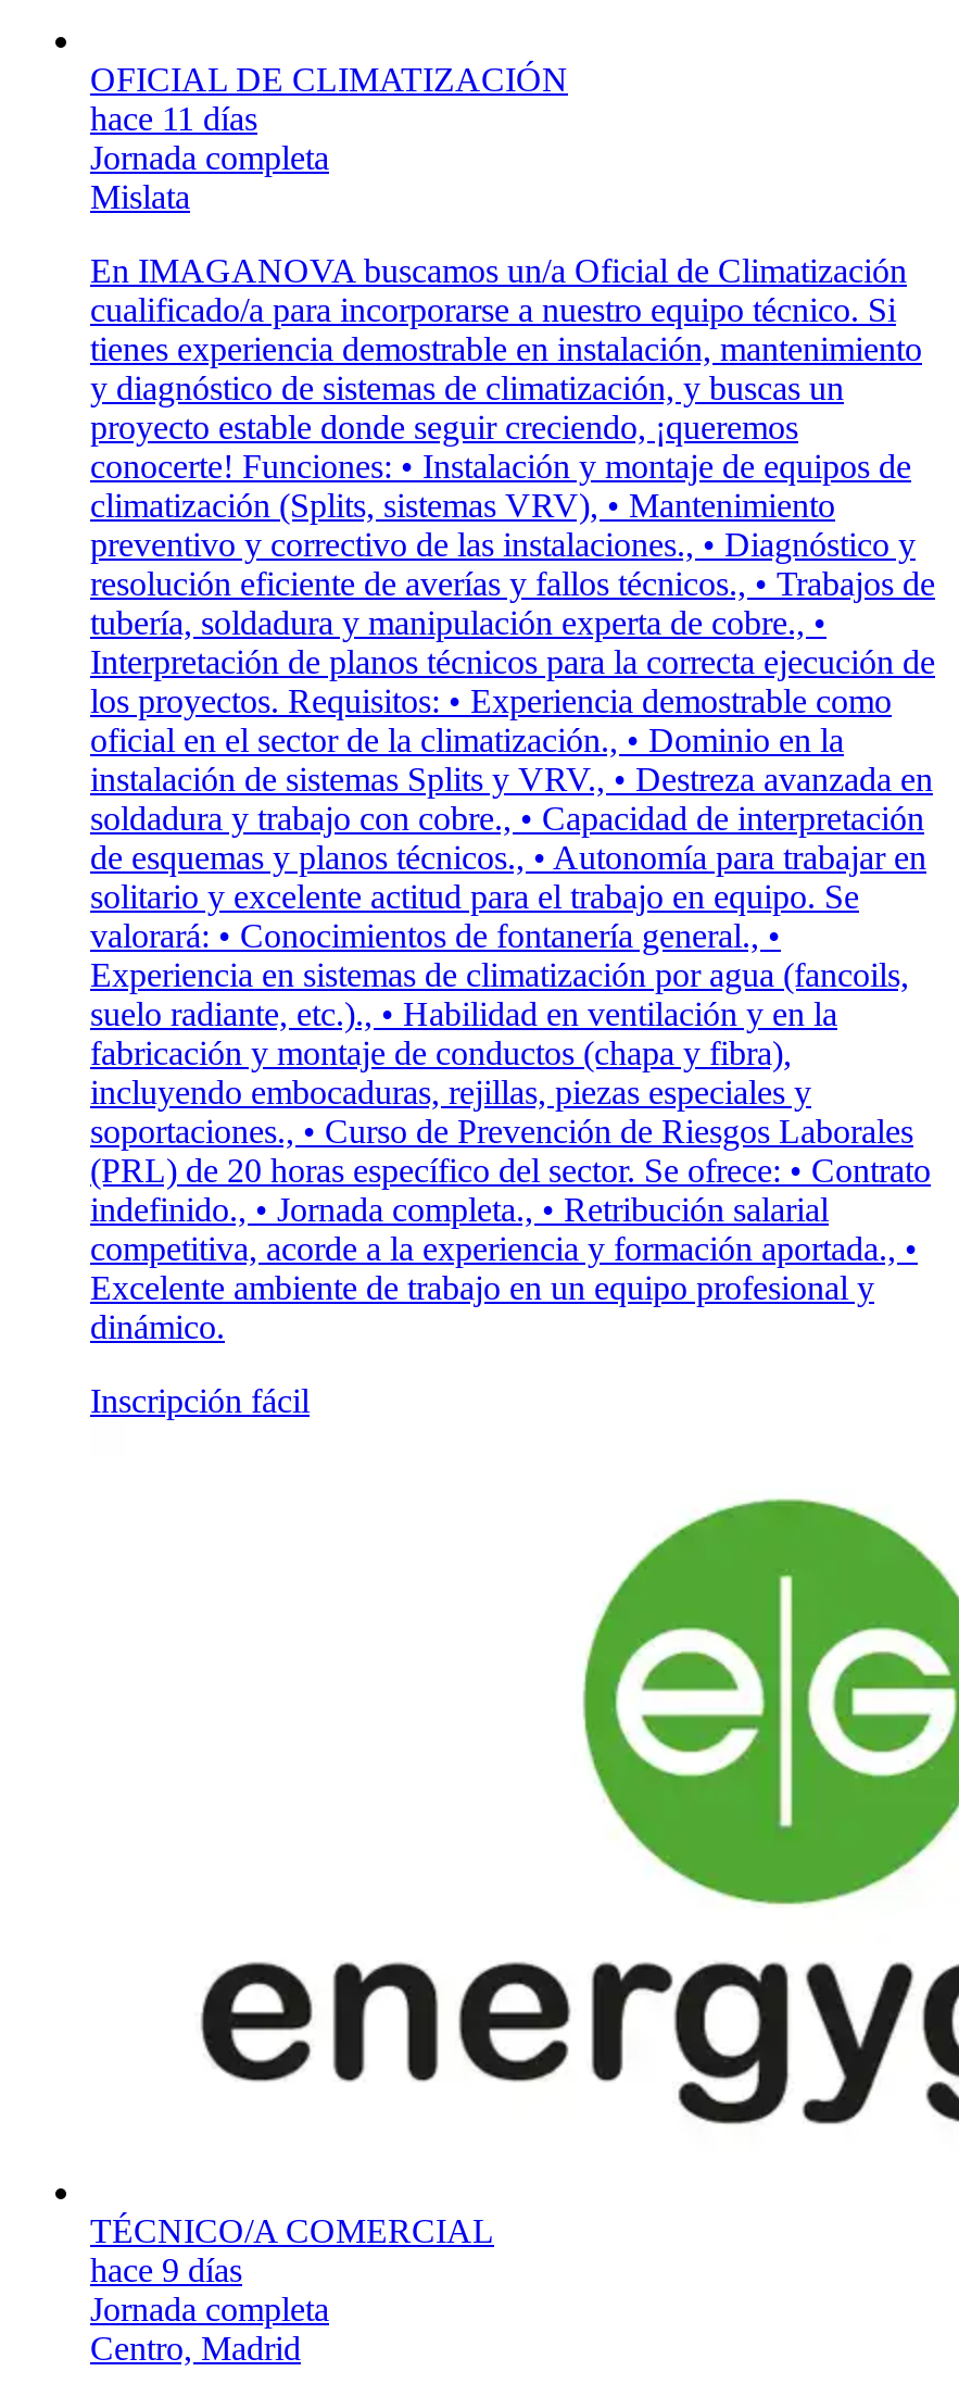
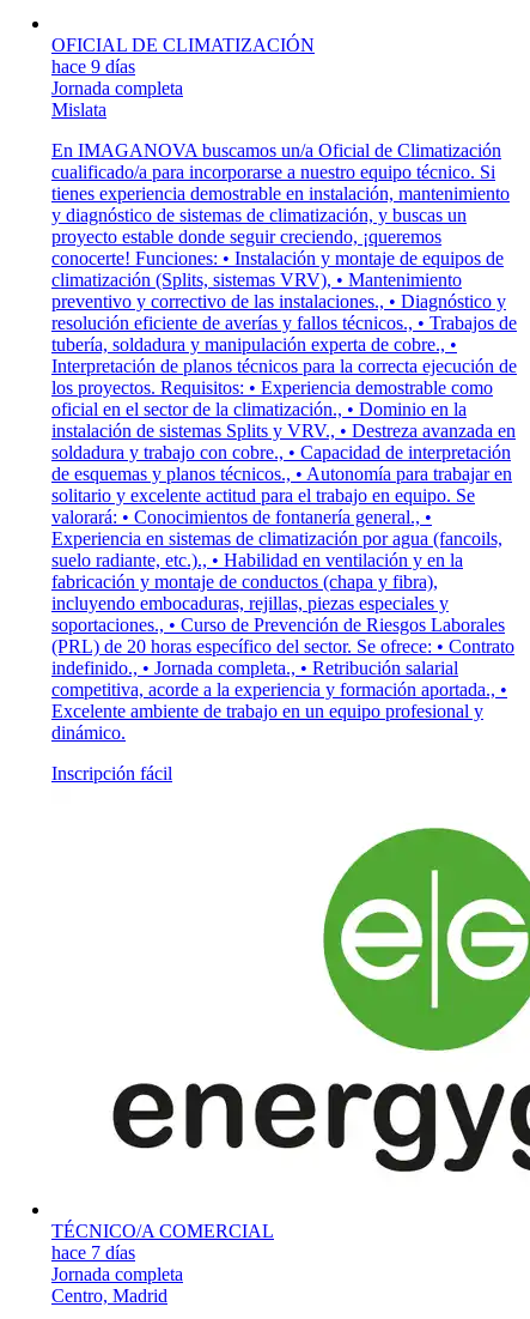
[90,100,257,137] hace 11 días -> [51,56,135,77] hace 9 días
[90,2251,242,2288] hace 9 días -> [51,1242,135,1263] hace 7 días

